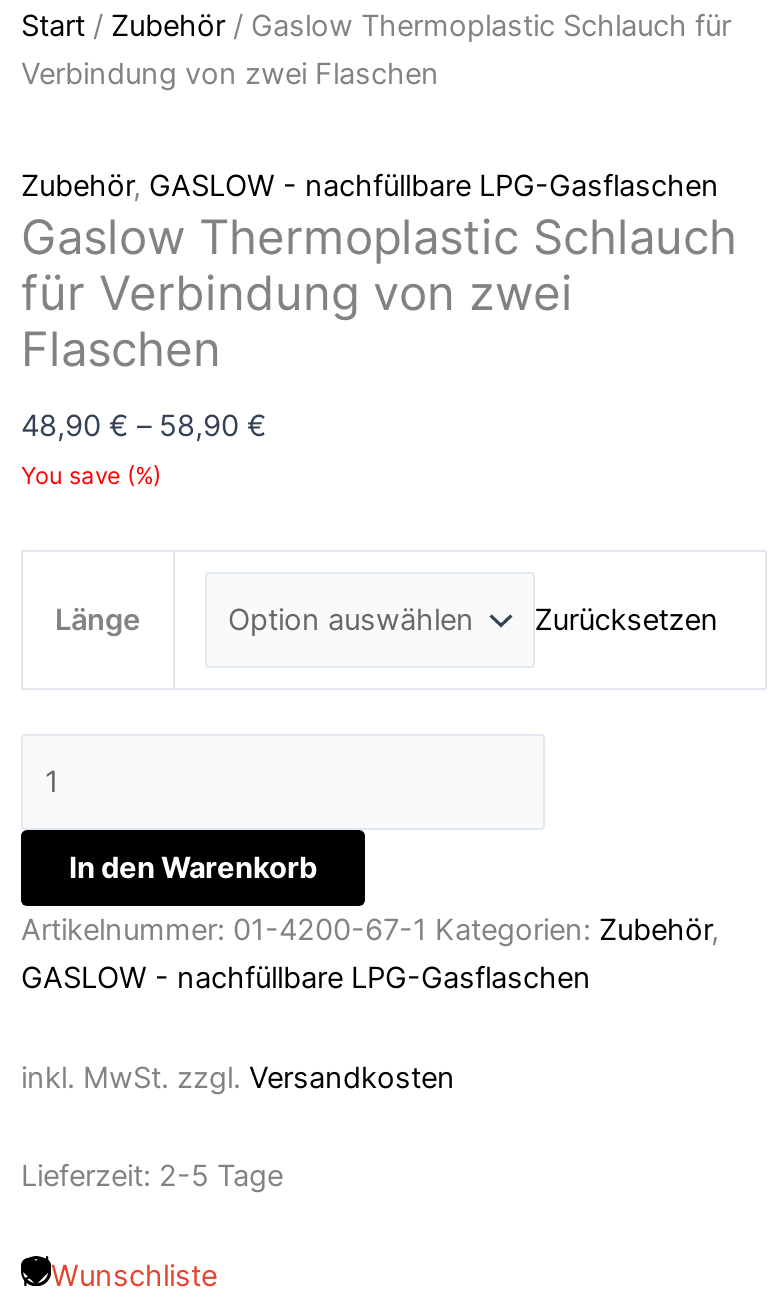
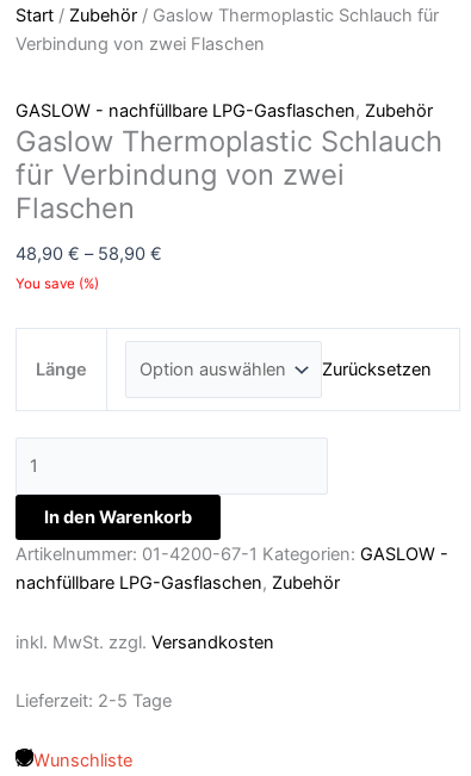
[21,168,719,204] Zubehör, GASLOW - nachfüllbare LPG-Gasflaschen -> [16,100,433,122] GASLOW - nachfüllbare LPG-Gasflaschen, Zubehör
[21,912,719,996] Artikelnummer: 01-4200-67-1 Kategorien: Zubehör, | GASLOW - nachfüllbare LPG-Gasflaschen -> [16,544,448,594] Artikelnummer: 01-4200-67-1 Kategorien: GASLOW - | nachfüllbare LPG-Gasflaschen, Zubehör

